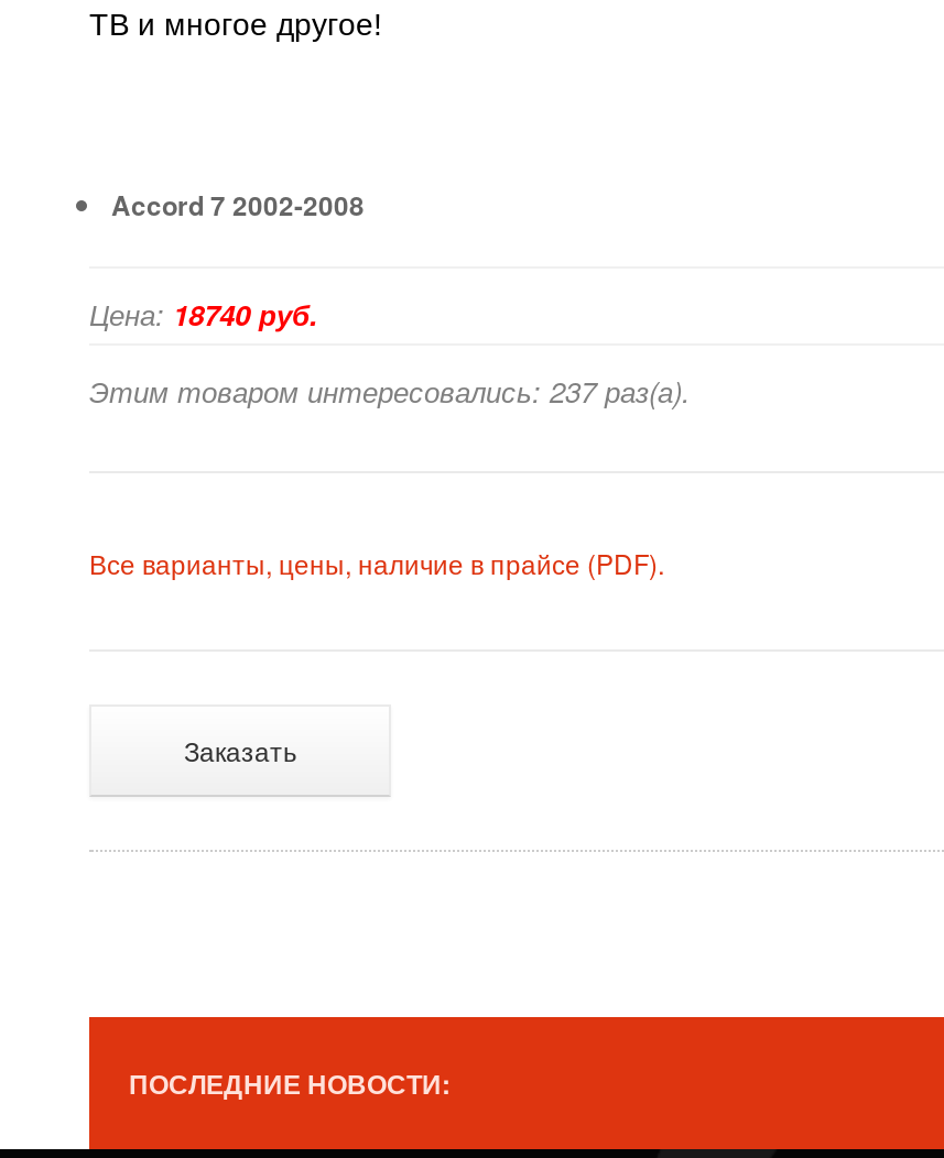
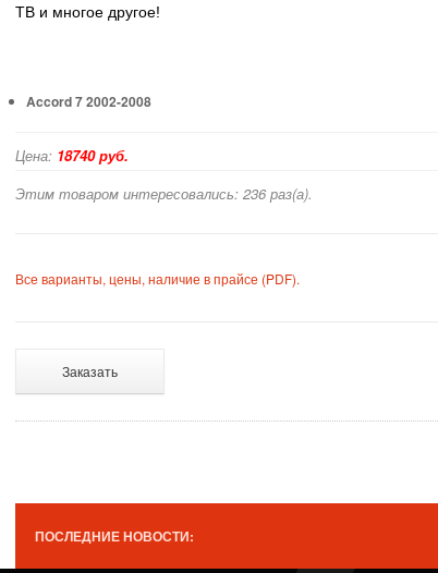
[89,370,691,412] Этим товаром интересовались: 237 раз(а). -> [15,183,313,204] Этим товаром интересовались: 236 раз(а).

